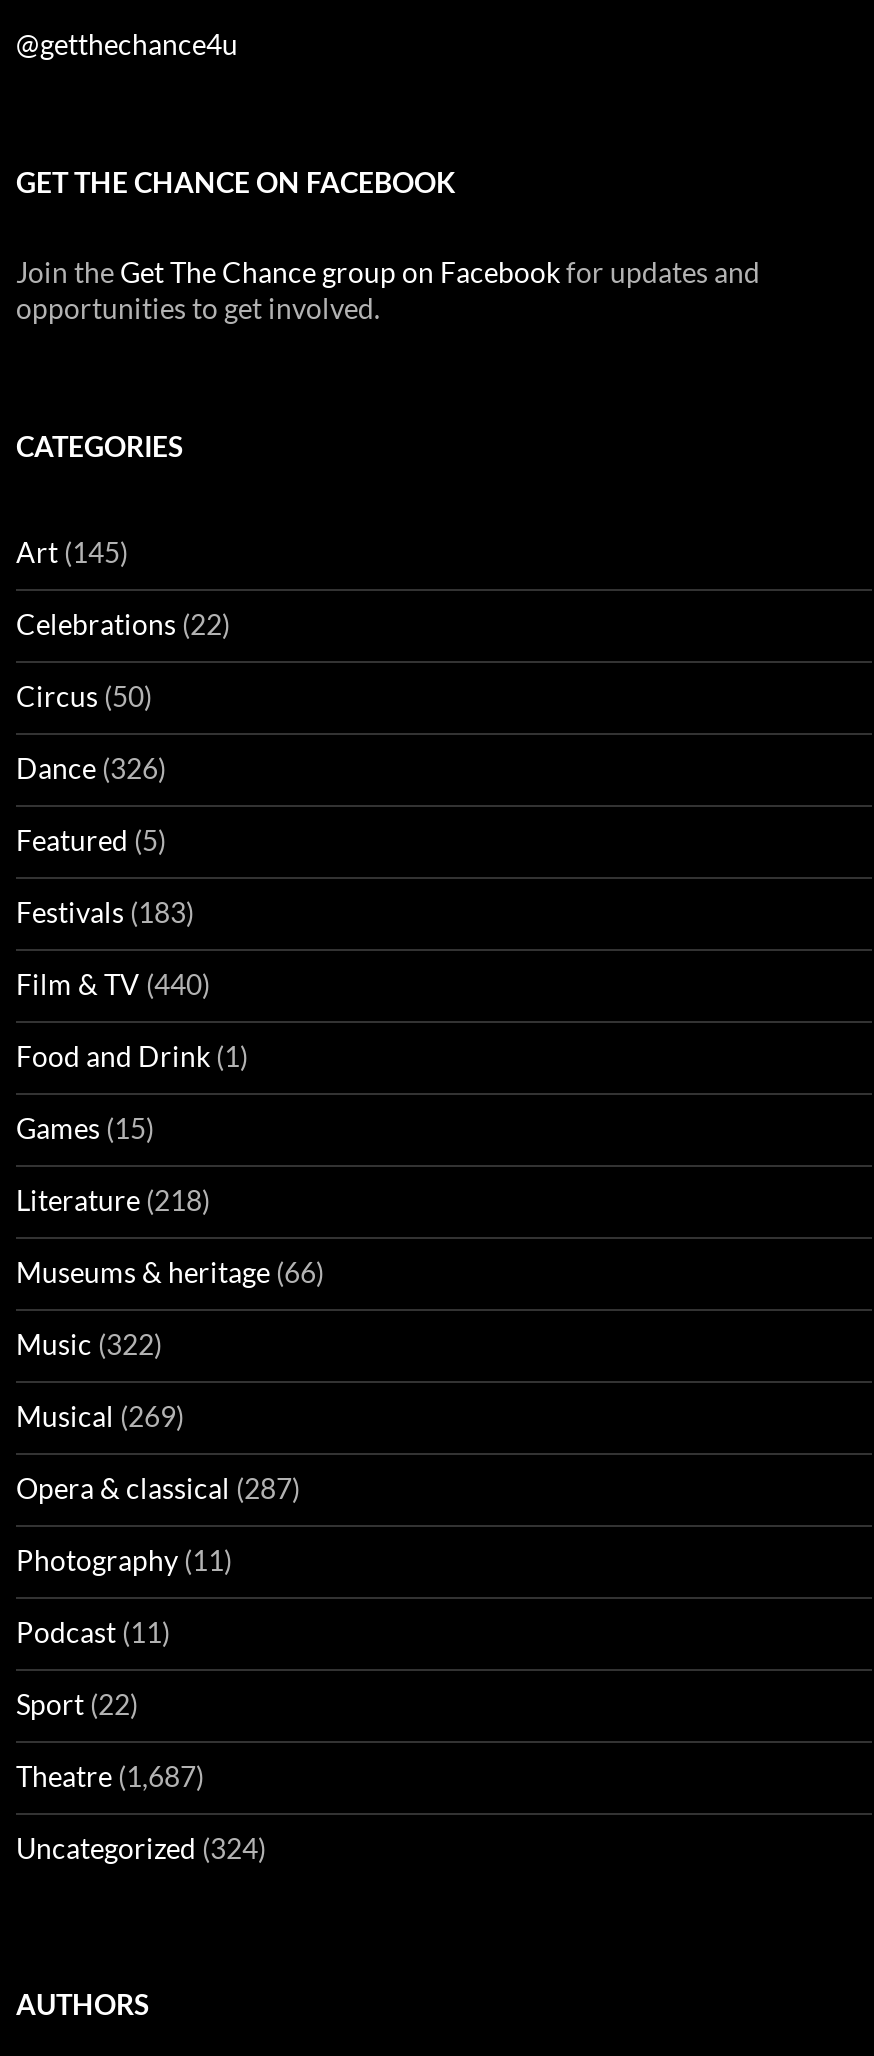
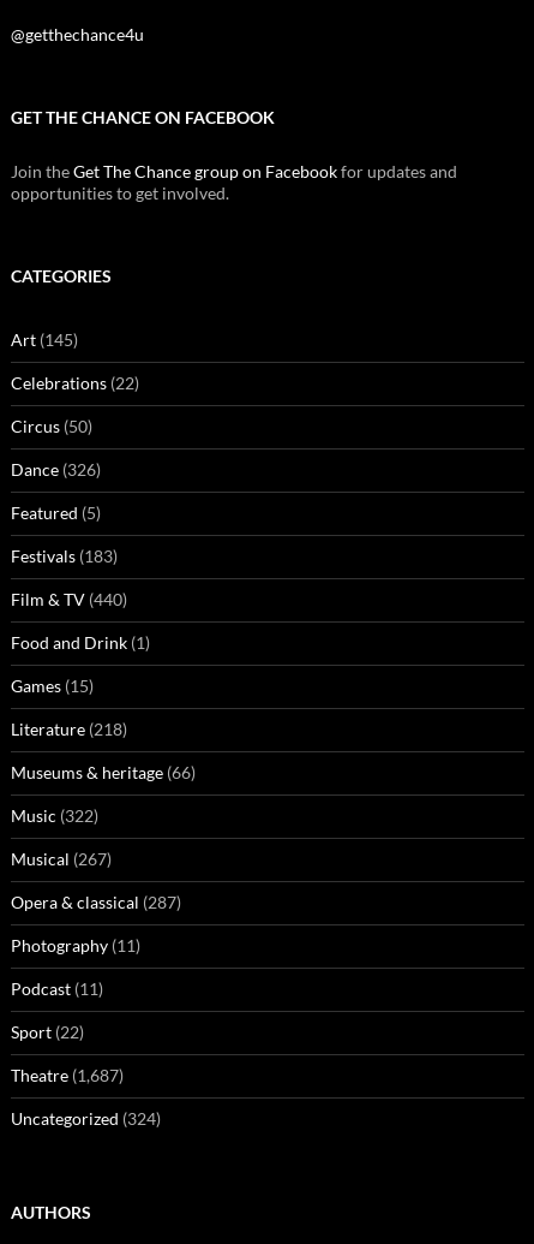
[16,1398,184,1432] Musical (269) -> [11,848,112,869] Musical (267)

